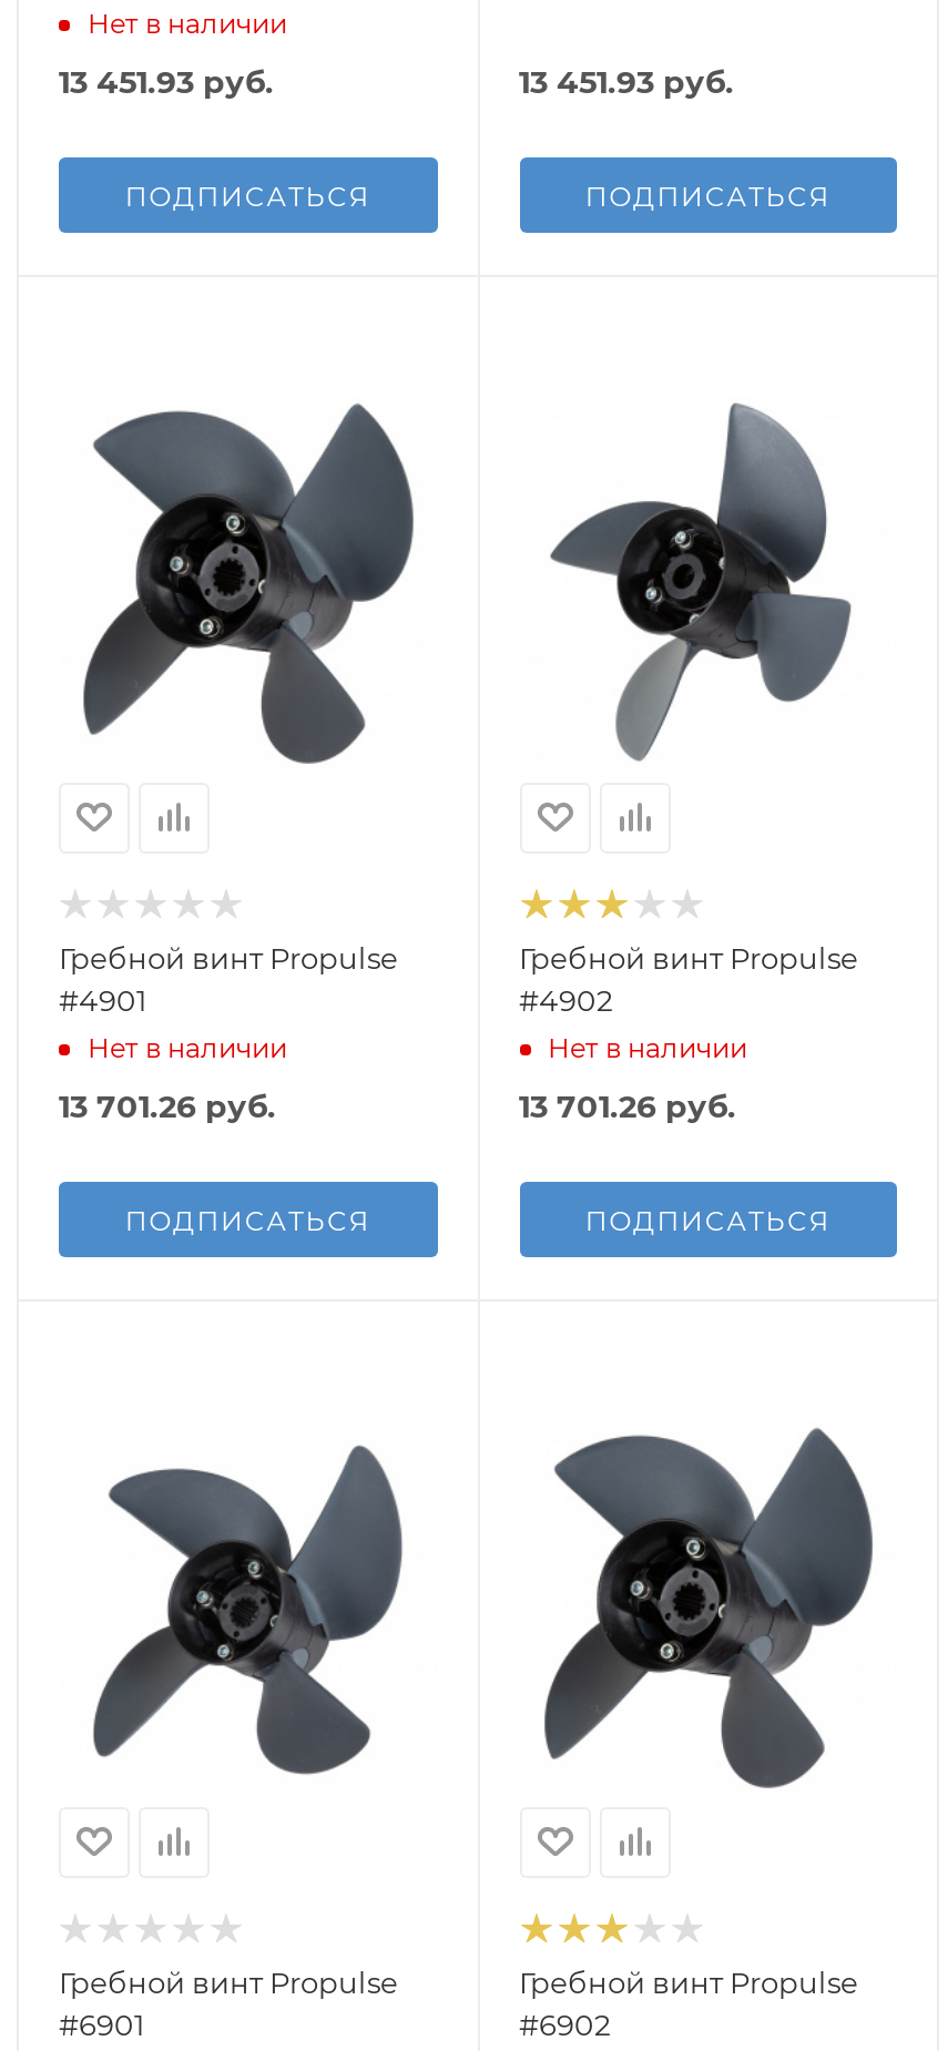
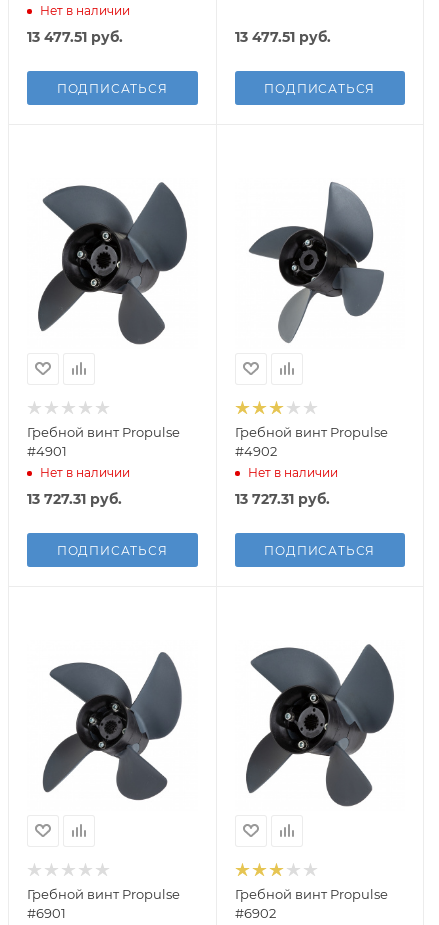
[59,61,274,101] 13 451.93 руб. -> [27,27,123,45] 13 477.51 руб.
[519,61,734,101] 13 451.93 руб. -> [234,27,330,45] 13 477.51 руб.
[59,1086,276,1126] 13 701.26 руб. -> [27,490,122,508] 13 727.31 руб.
[519,1086,736,1126] 13 701.26 руб. -> [234,490,329,508] 13 727.31 руб.

